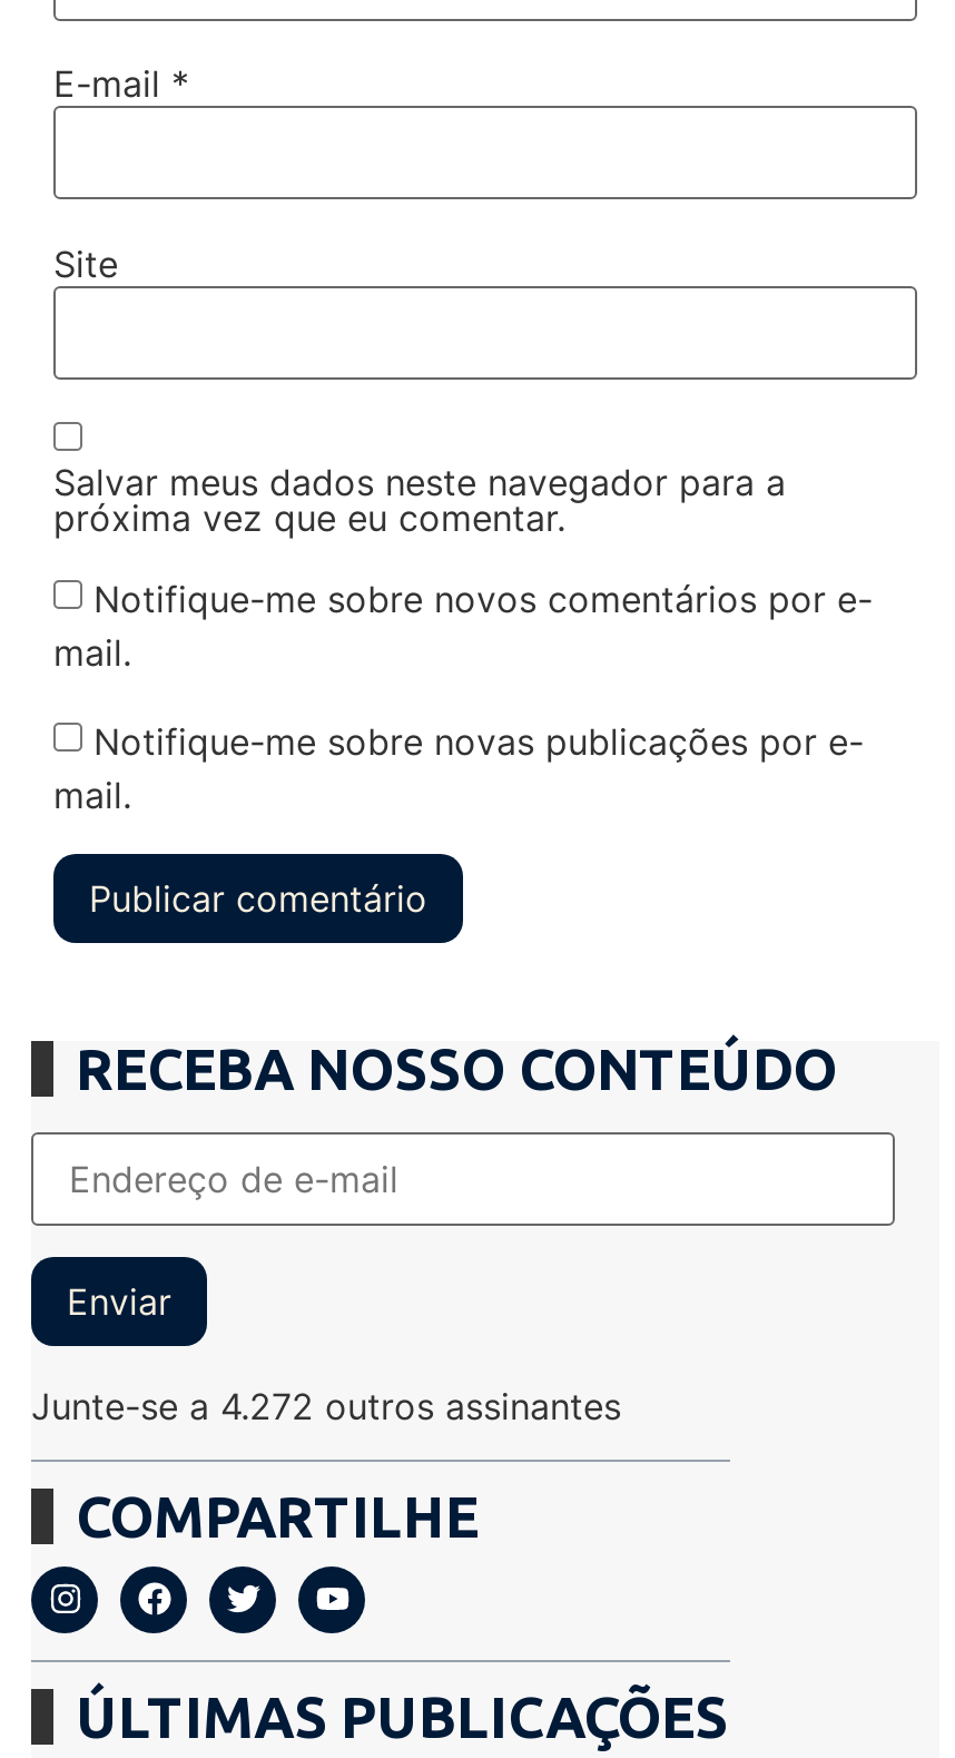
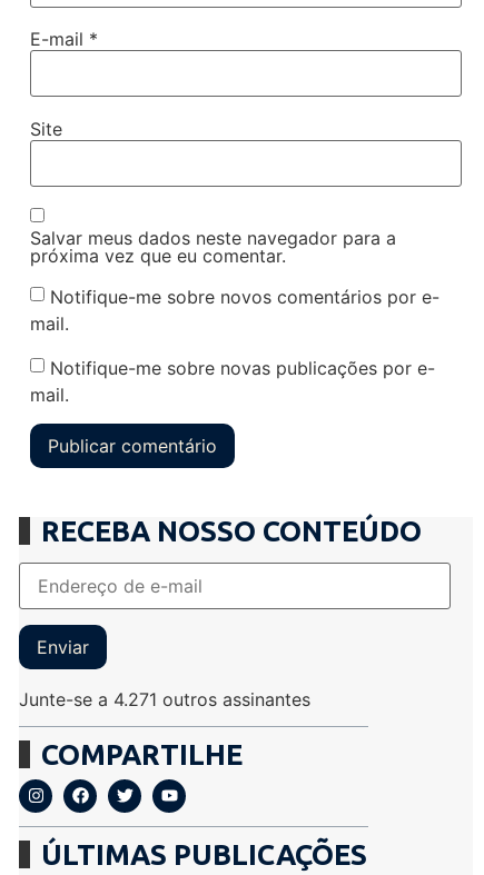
[31,1383,621,1428] Junte-se a 4.272 outros assinantes -> [19,688,310,710] Junte-se a 4.271 outros assinantes

